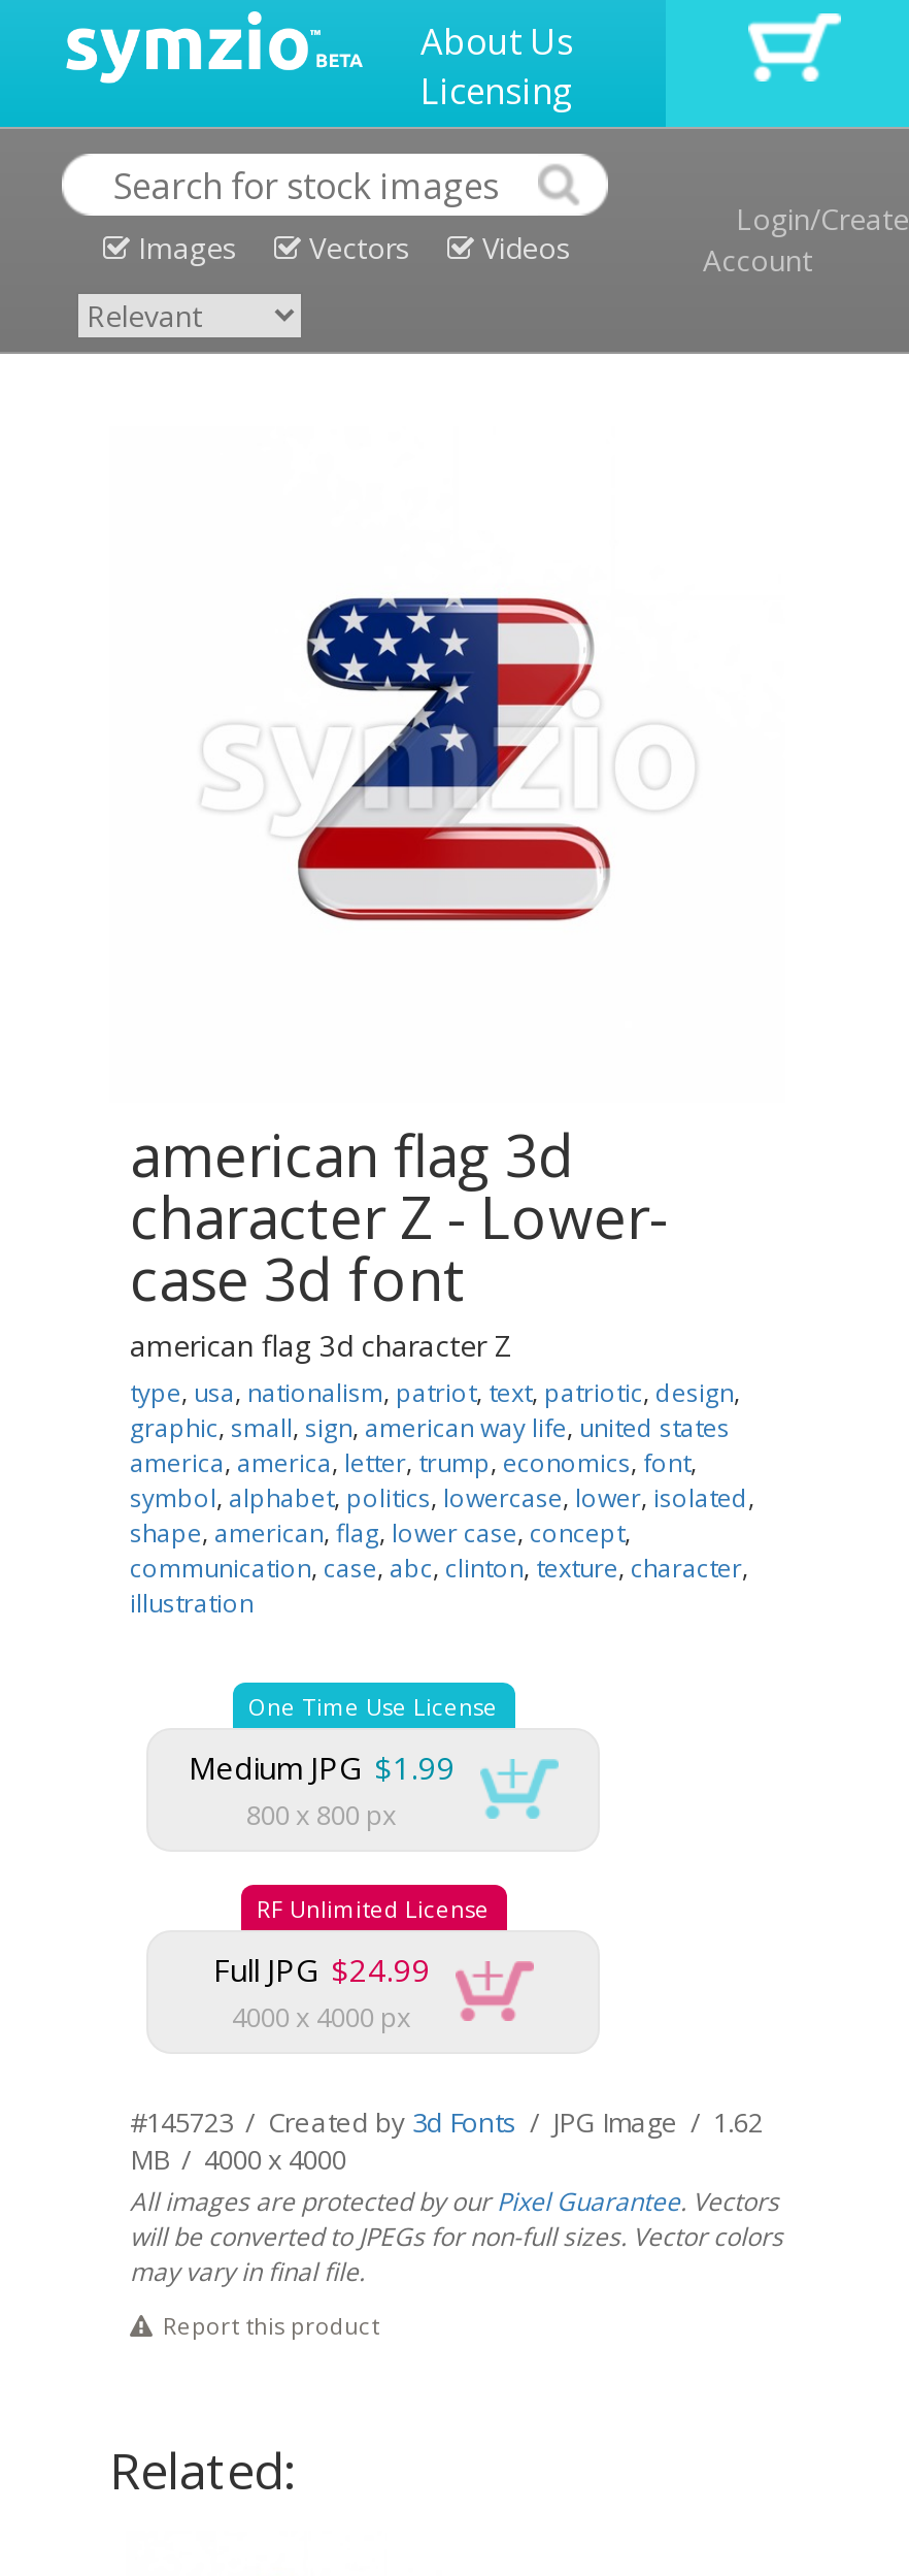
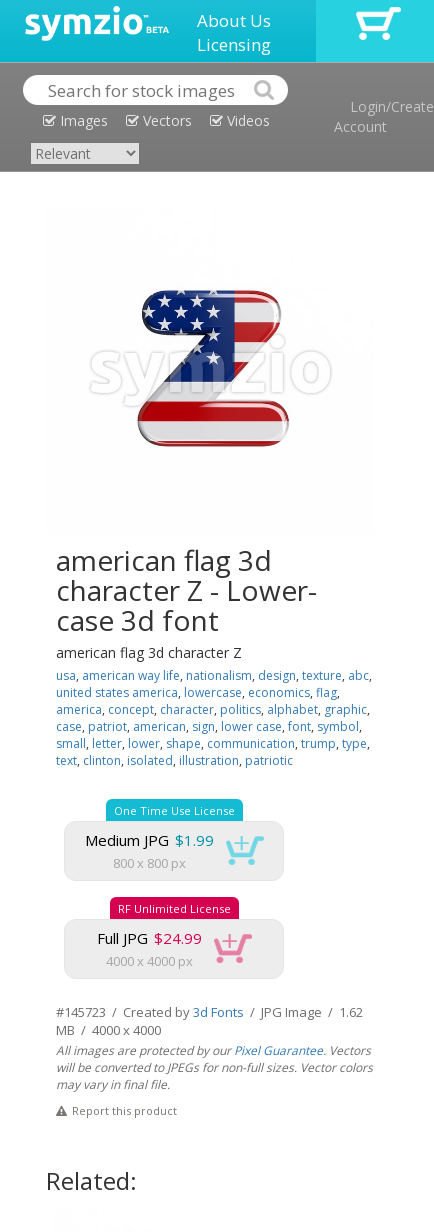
[130,1375,754,1621] type, usa, nationalism, patriot, text, patriotic, design, | graphic, small, sign, american way life, united states | america, america, letter, trump, economics, font, | symbol, alphabet, politics, lowercase, lower, isolated, | shape, american, flag, lower case, concept, | communication, case, abc, clinton, texture, character, | illustration -> [56,667,372,769] usa, american way life, nationalism, design, texture, abc, | united states america, lowercase, economics, flag, | america, concept, character, politics, alphabet, graphic, | case, patriot, american, sign, lower case, font, symbol, | small, letter, lower, shape, communication, trump, type, | text, clinton, isolated, illustration, patriotic

